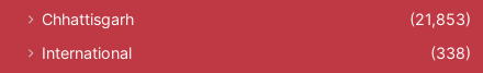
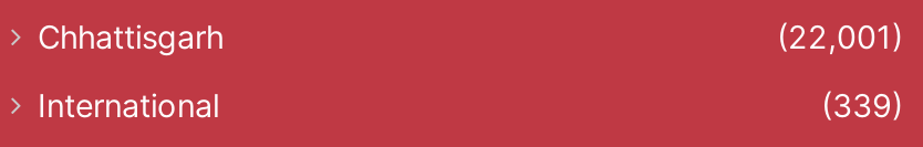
[409,10,471,29] (21,853) -> [777,18,903,56] (22,001)
[430,44,471,62] (338) -> [821,87,903,124] (339)

